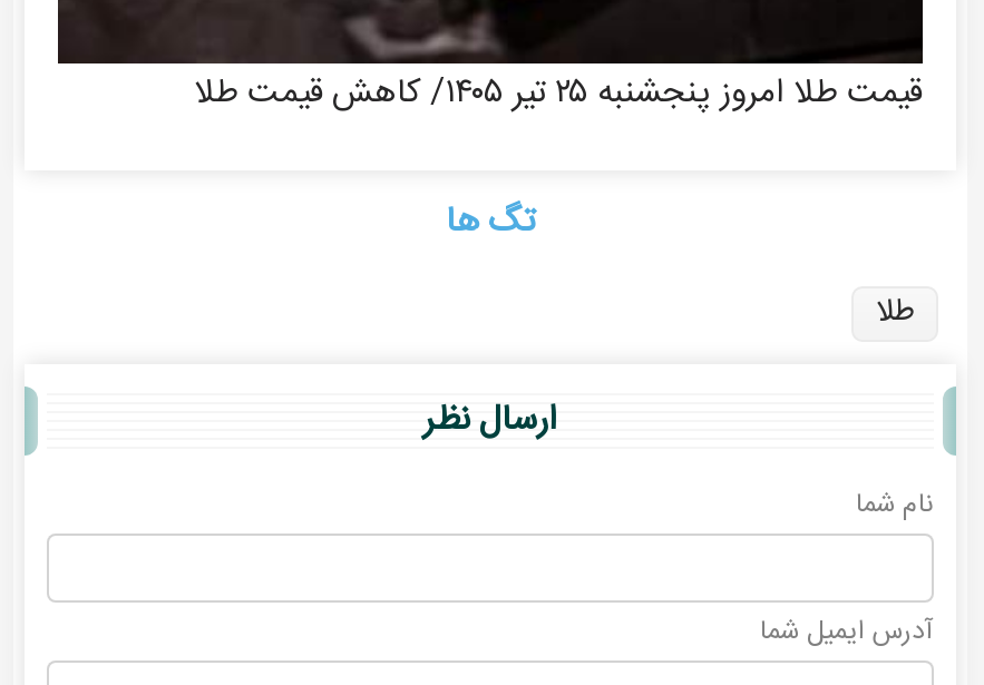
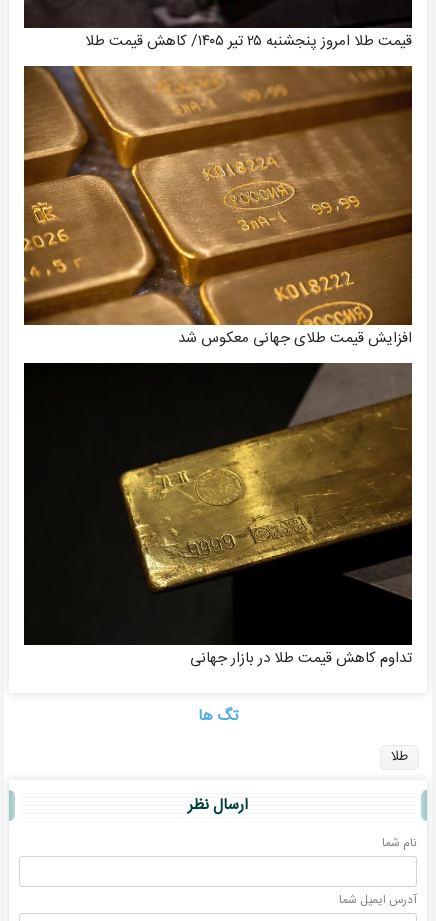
none -> [23,65,413,351] [image] | افزایش قیمت طلای جهانی معکوس شد
none -> [25,362,412,671] [image] | تداوم کاهش قیمت طلا در بازار جهانی

